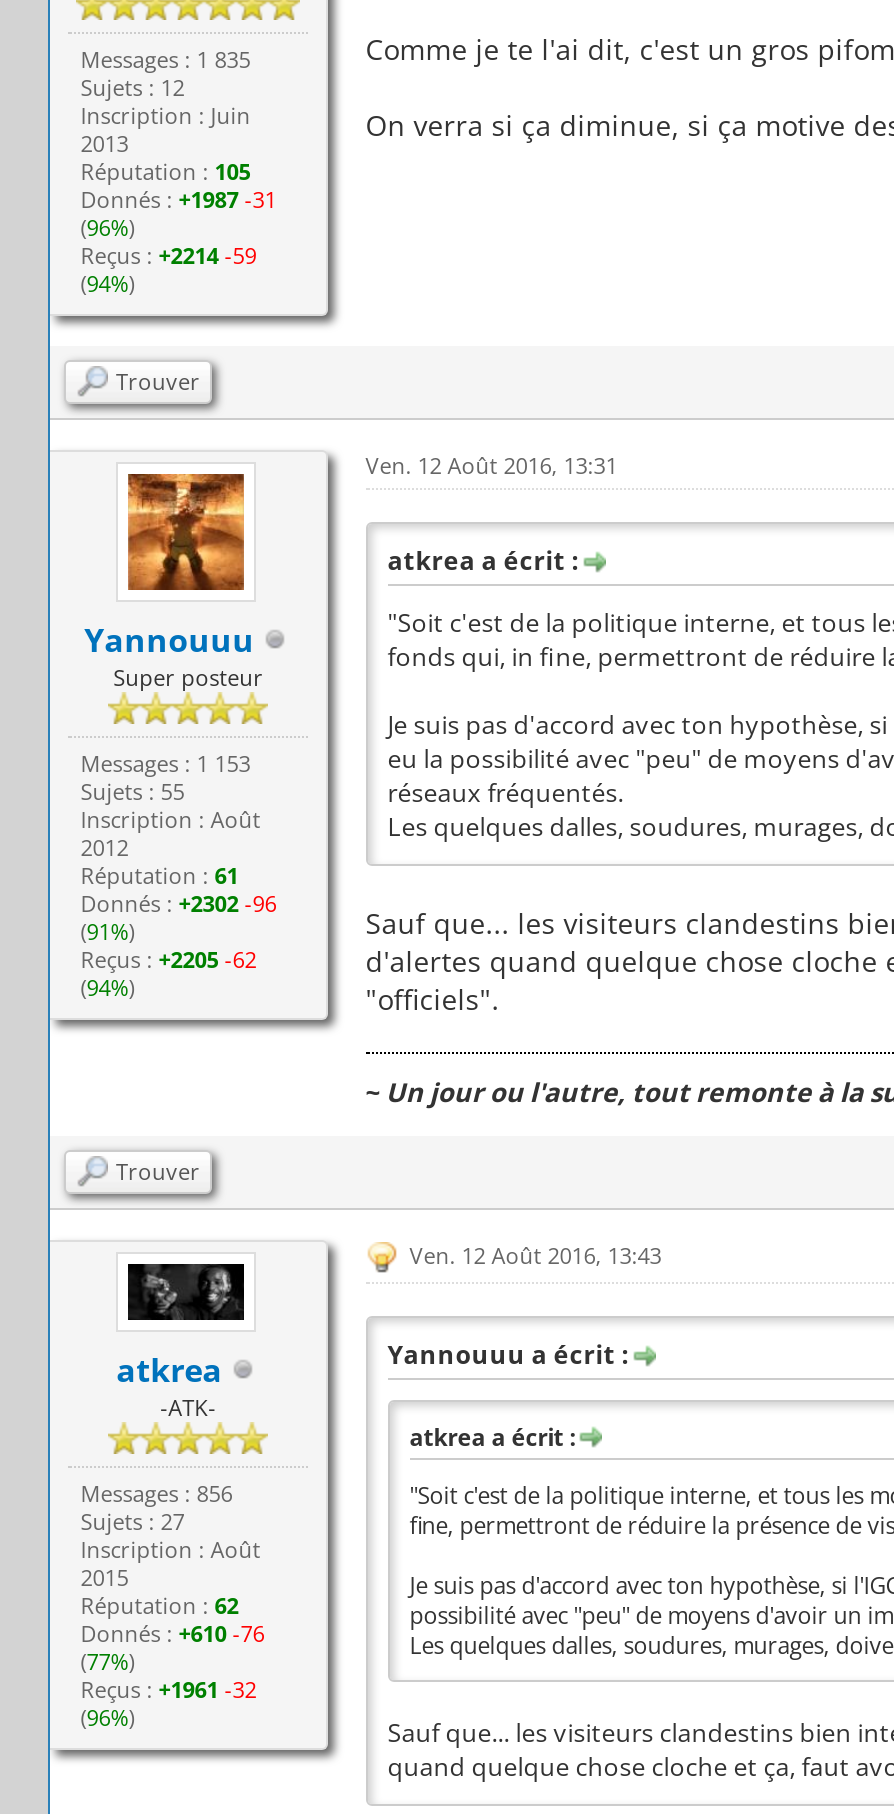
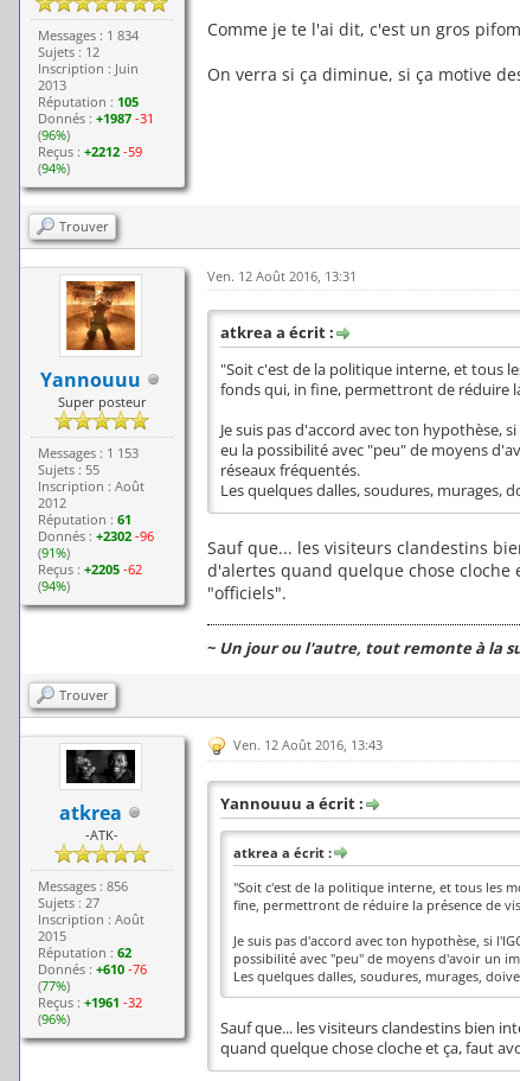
[81,44,251,74] Messages : 1 835 -> [38,26,139,44] Messages : 1 834
[81,240,257,270] Reçus : +2214 -59 -> [38,142,142,160] Reçus : +2212 -59

